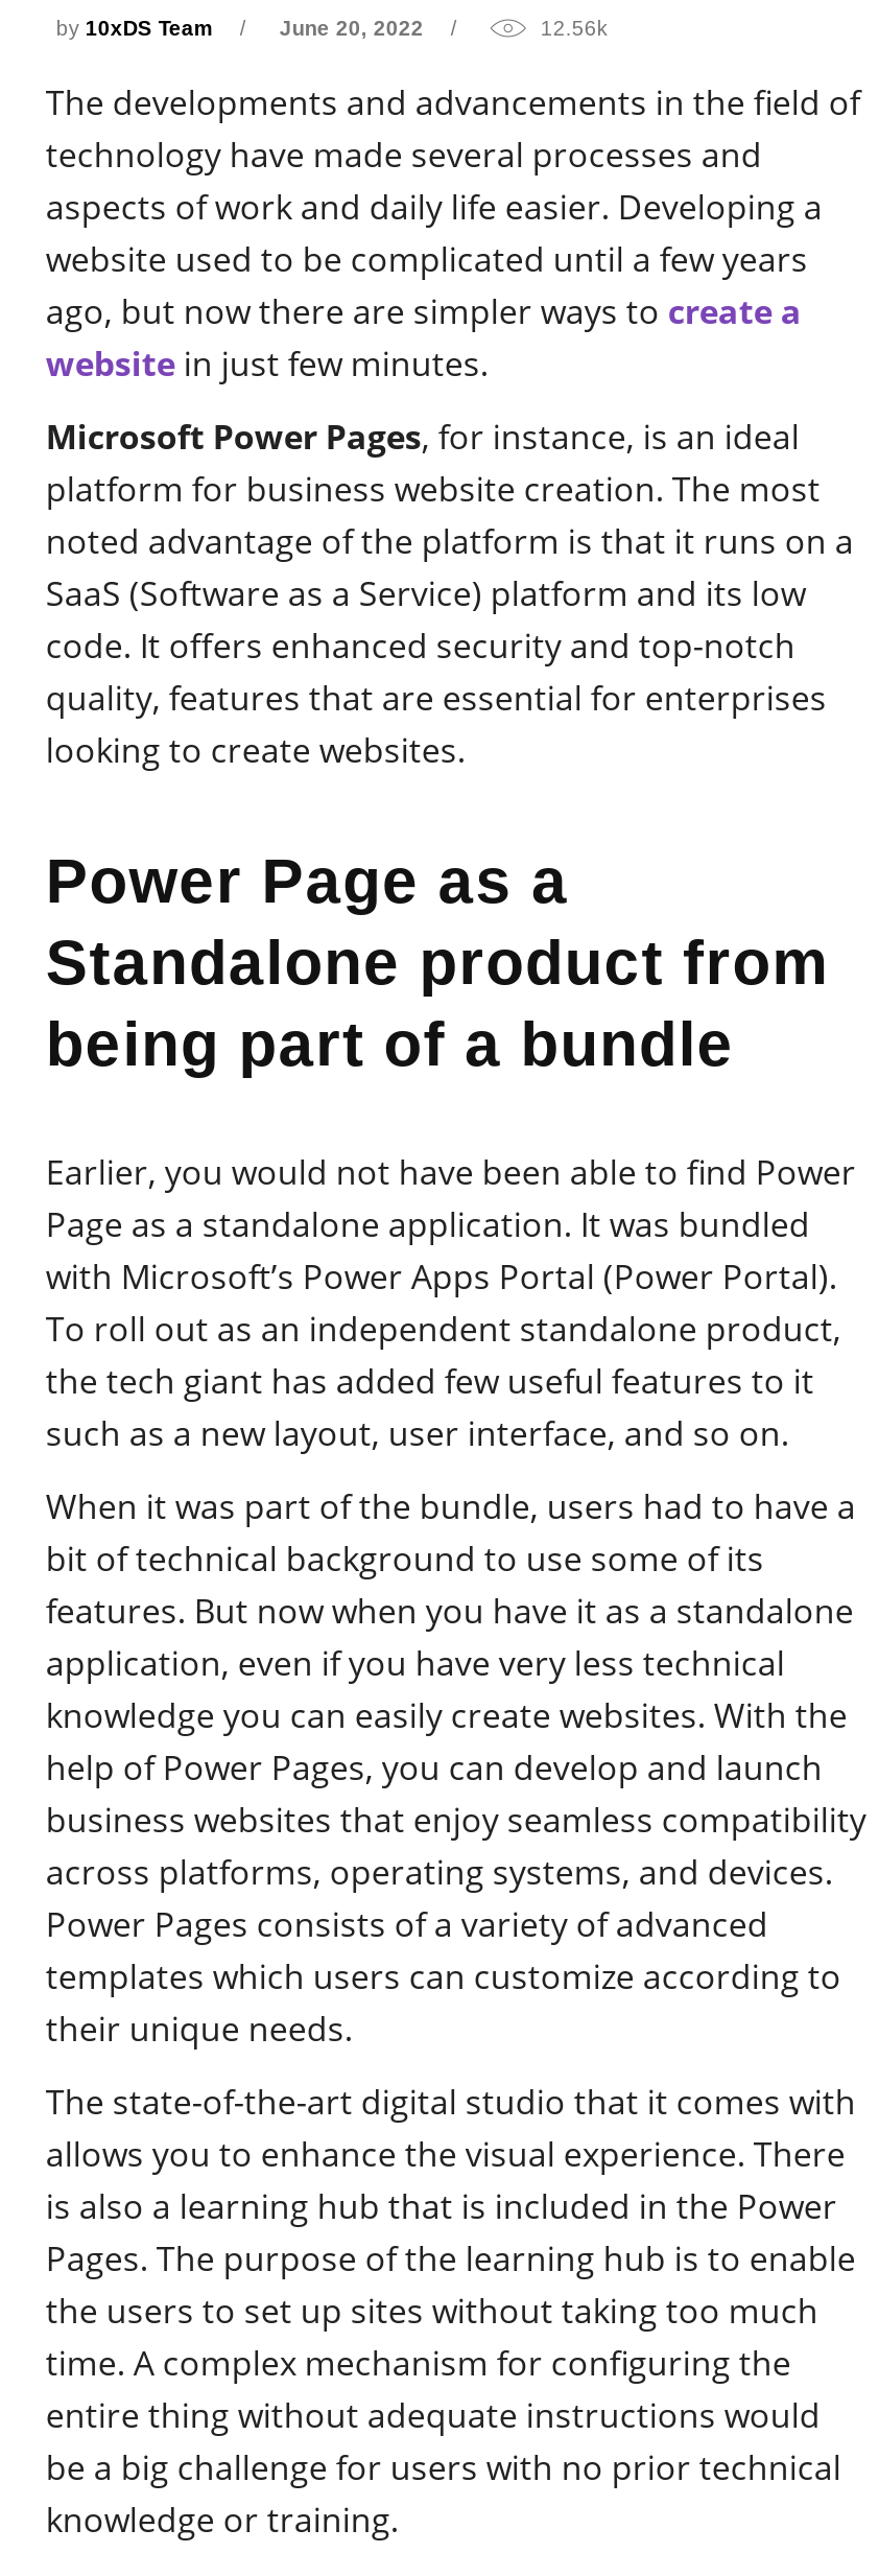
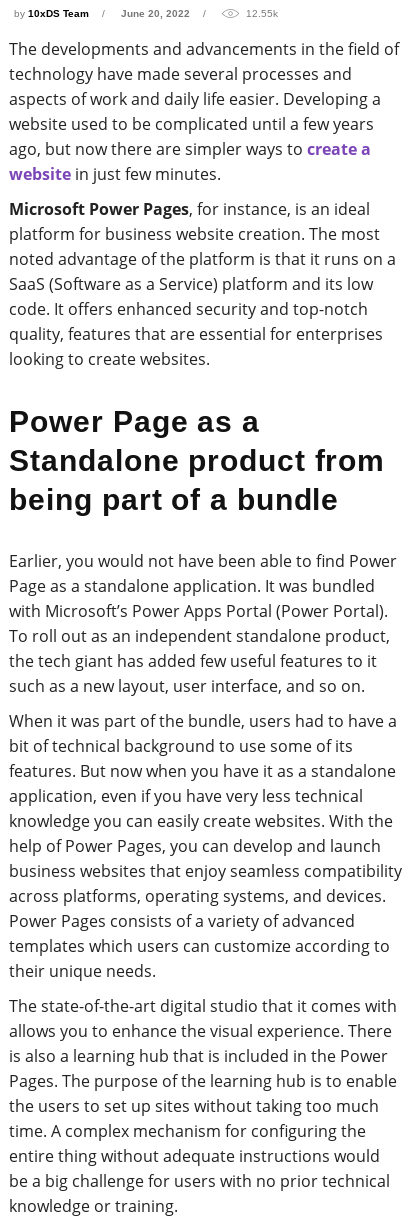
[541,17,607,39] 12.56k -> [246,8,278,19] 12.55k

